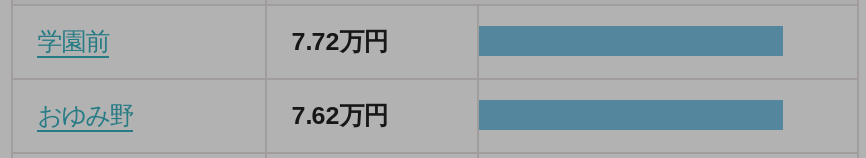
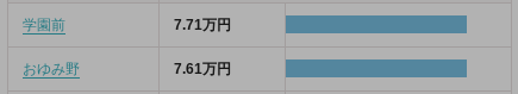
[291,29,387,57] 7.72万円 -> [174,17,231,34] 7.71万円
[291,103,387,131] 7.62万円 -> [174,61,231,78] 7.61万円

